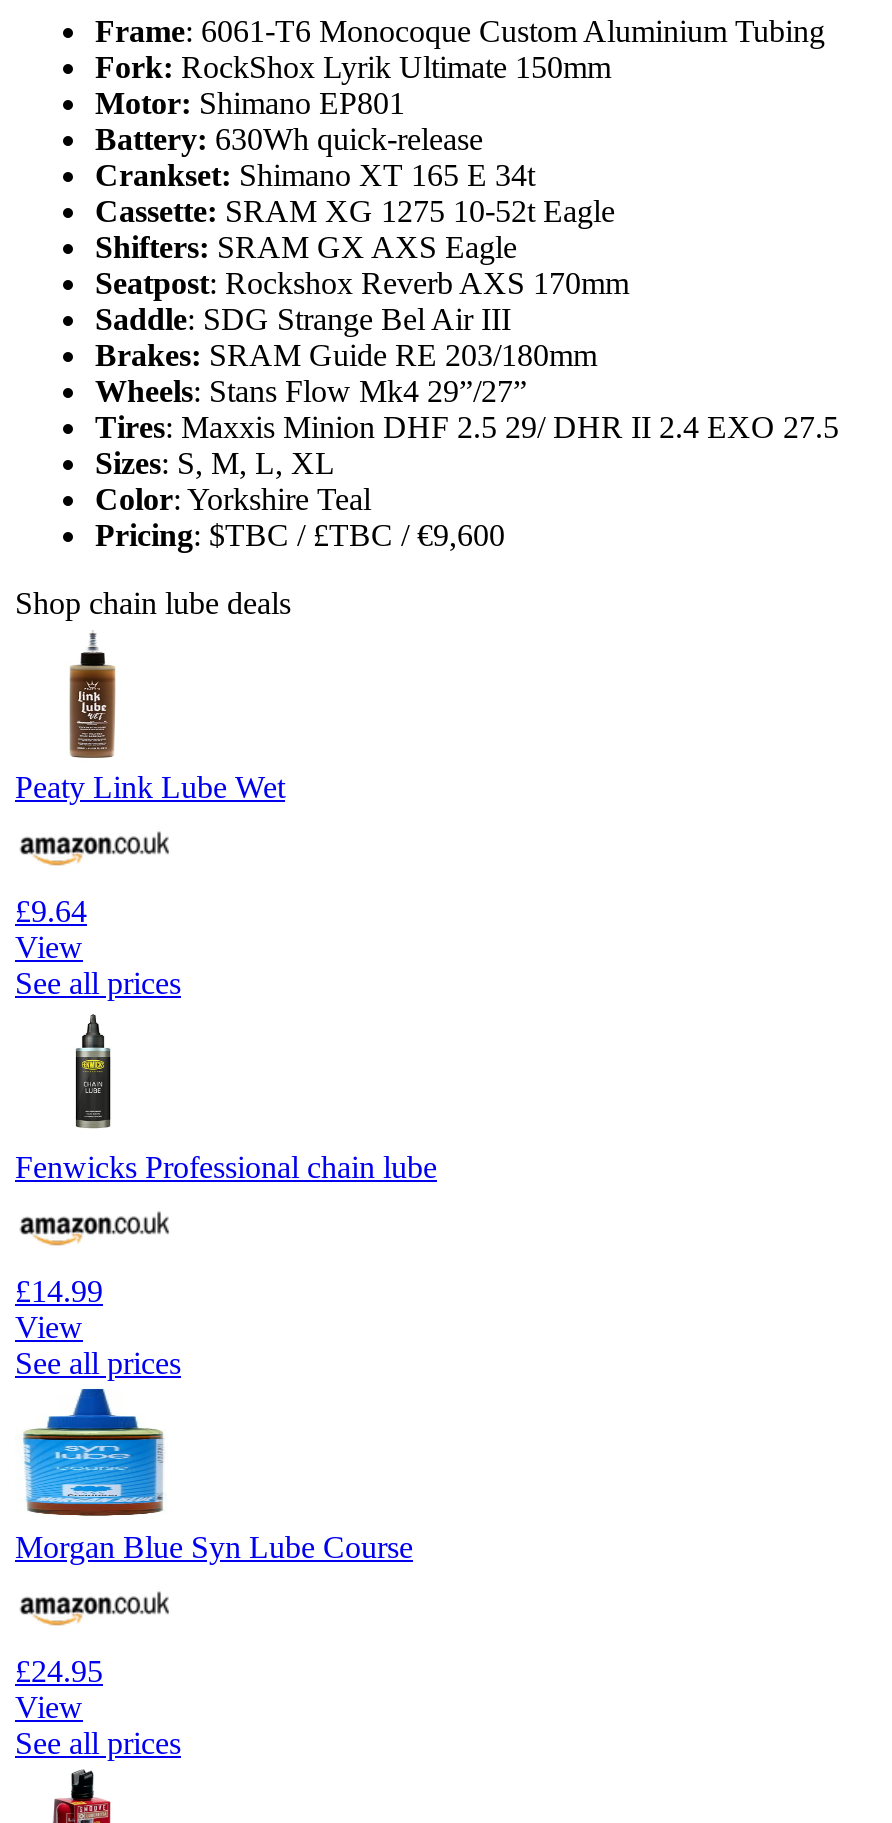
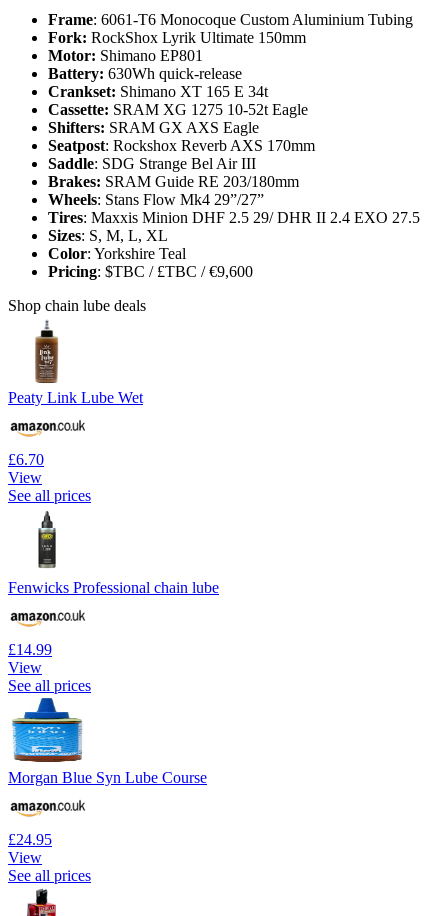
[15,893,87,927] £9.64 -> [8,451,44,468] £6.70

